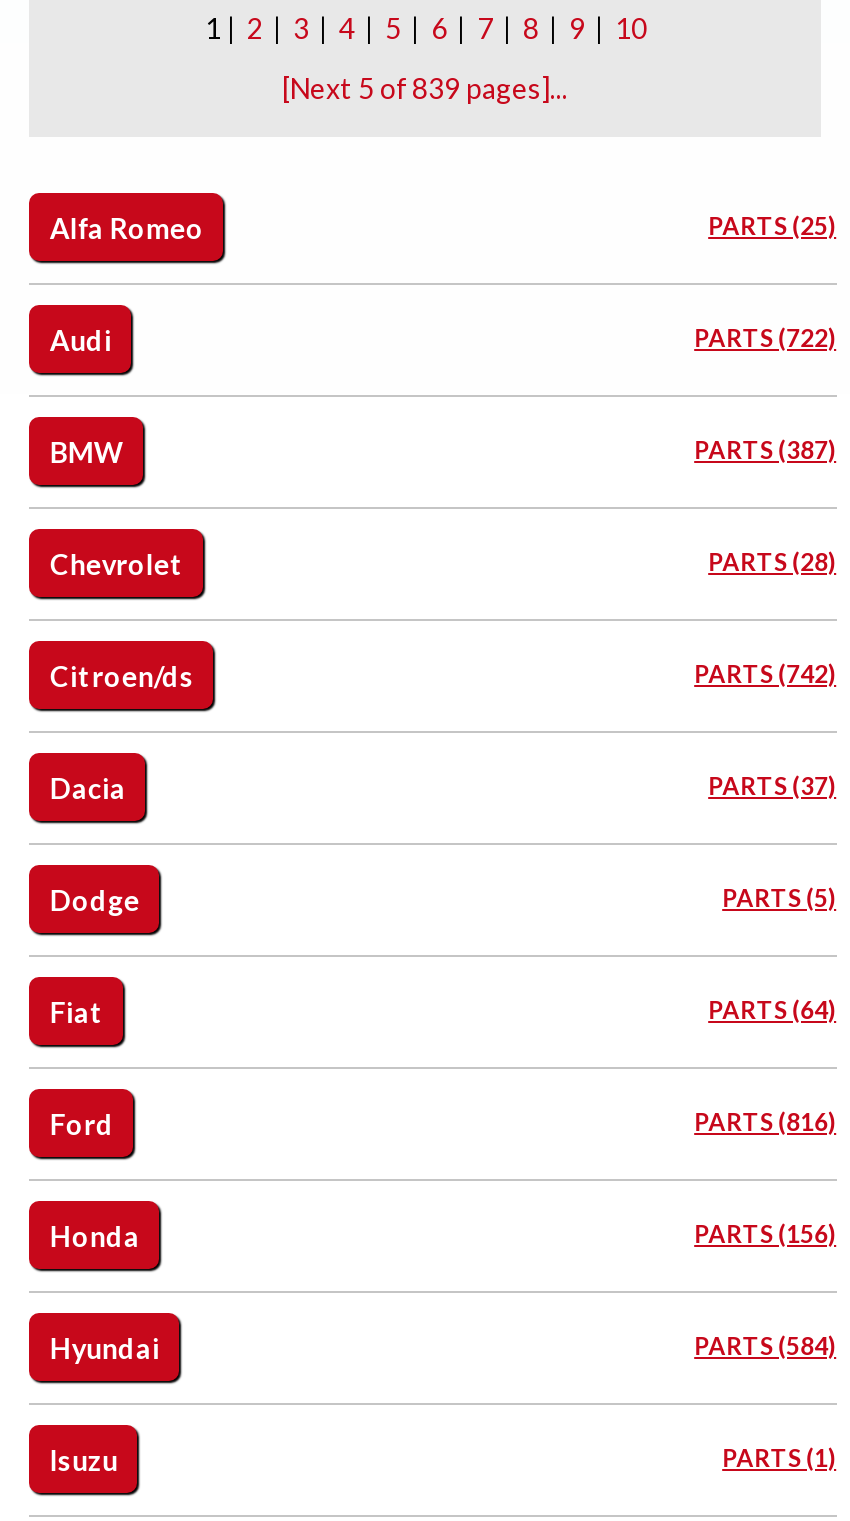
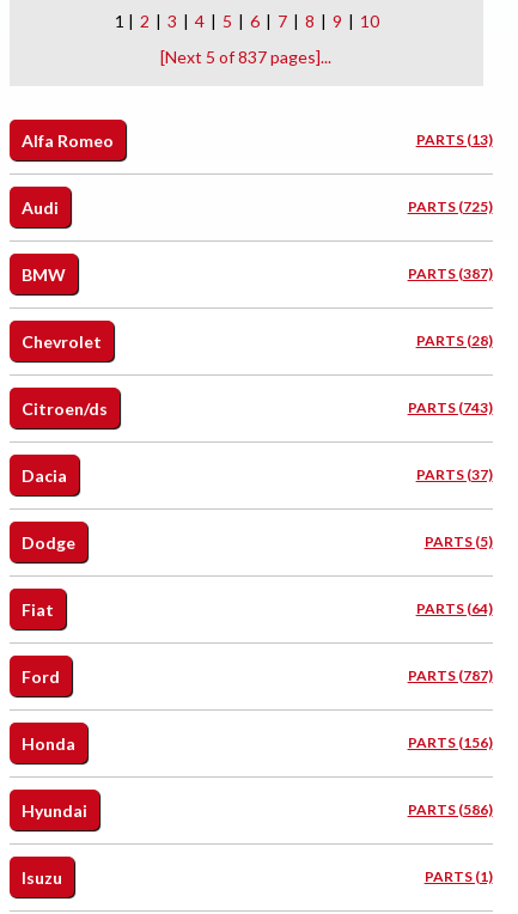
[282,70,568,104] [Next 5 of 839 pages]... -> [161,46,332,67] [Next 5 of 837 pages]...
[708,210,836,240] PARTS (25) -> [416,130,492,148] PARTS (13)
[694,322,836,352] PARTS (722) -> [407,197,492,215] PARTS (725)
[694,658,836,688] PARTS (742) -> [407,398,492,416] PARTS (743)
[694,1106,836,1136] PARTS (816) -> [407,666,492,684] PARTS (787)
[694,1330,836,1360] PARTS (584) -> [407,800,492,818] PARTS (586)

